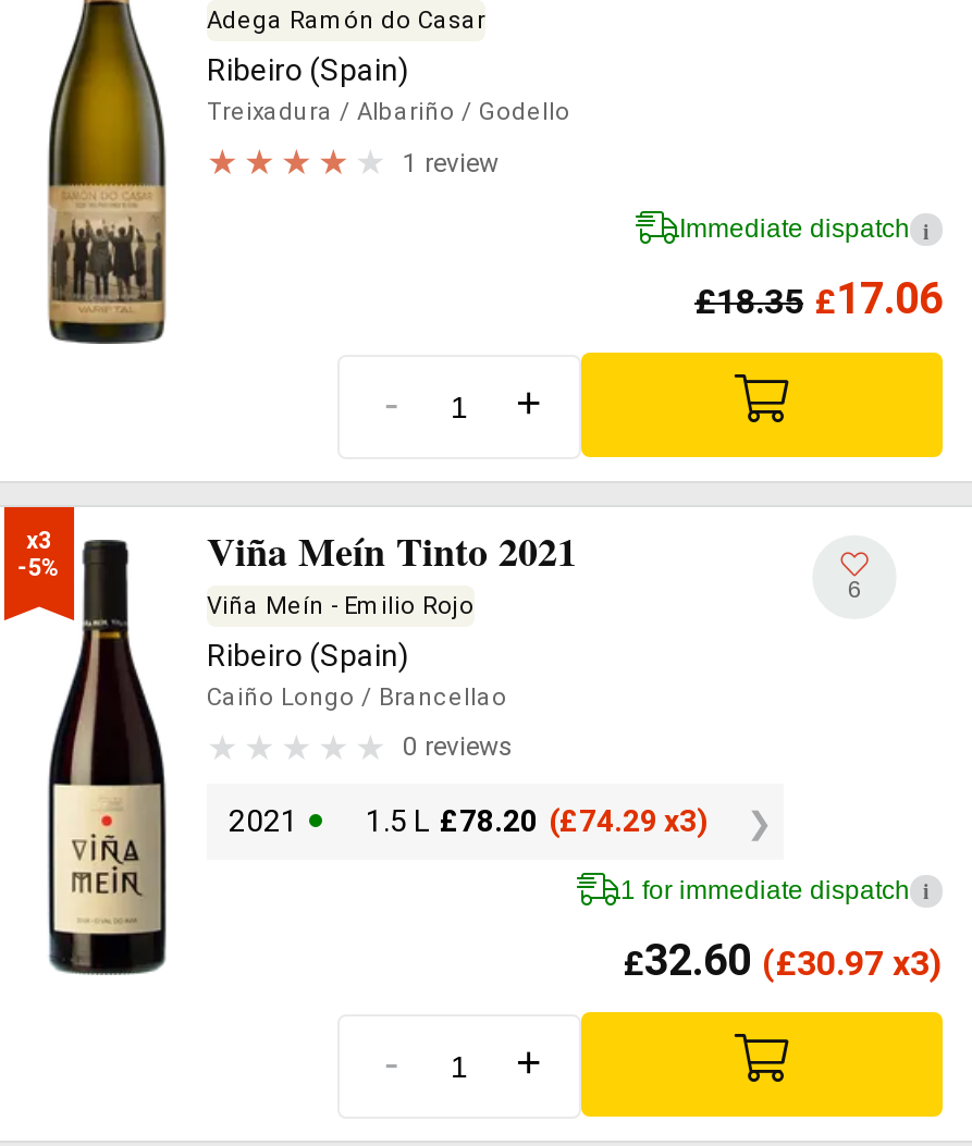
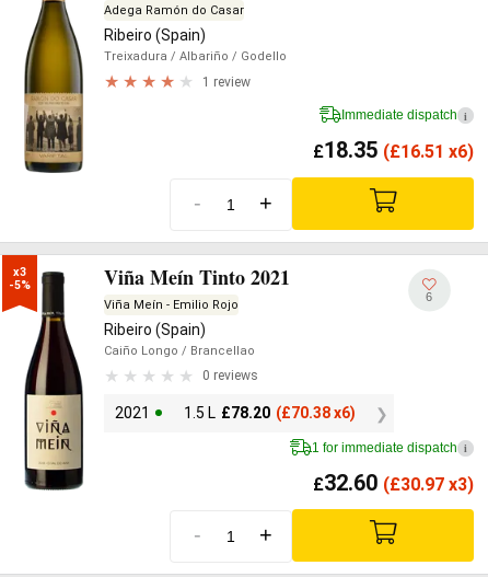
[694,272,943,324] £18.35 £17.06 -> [313,137,474,163] £18.35 (£16.51 x6)
[229,803,708,838] 2021 1.5 L £78.20 (£74.29 x3) -> [115,404,356,422] 2021 1.5 L £78.20 (£70.38 x6)

